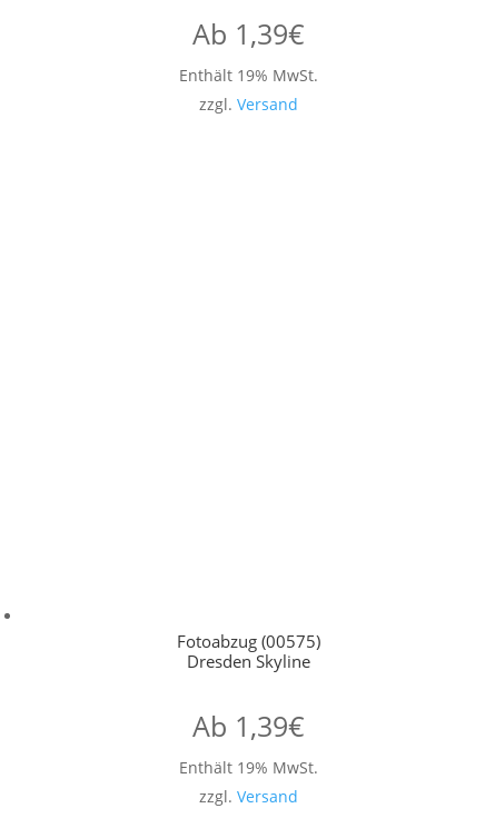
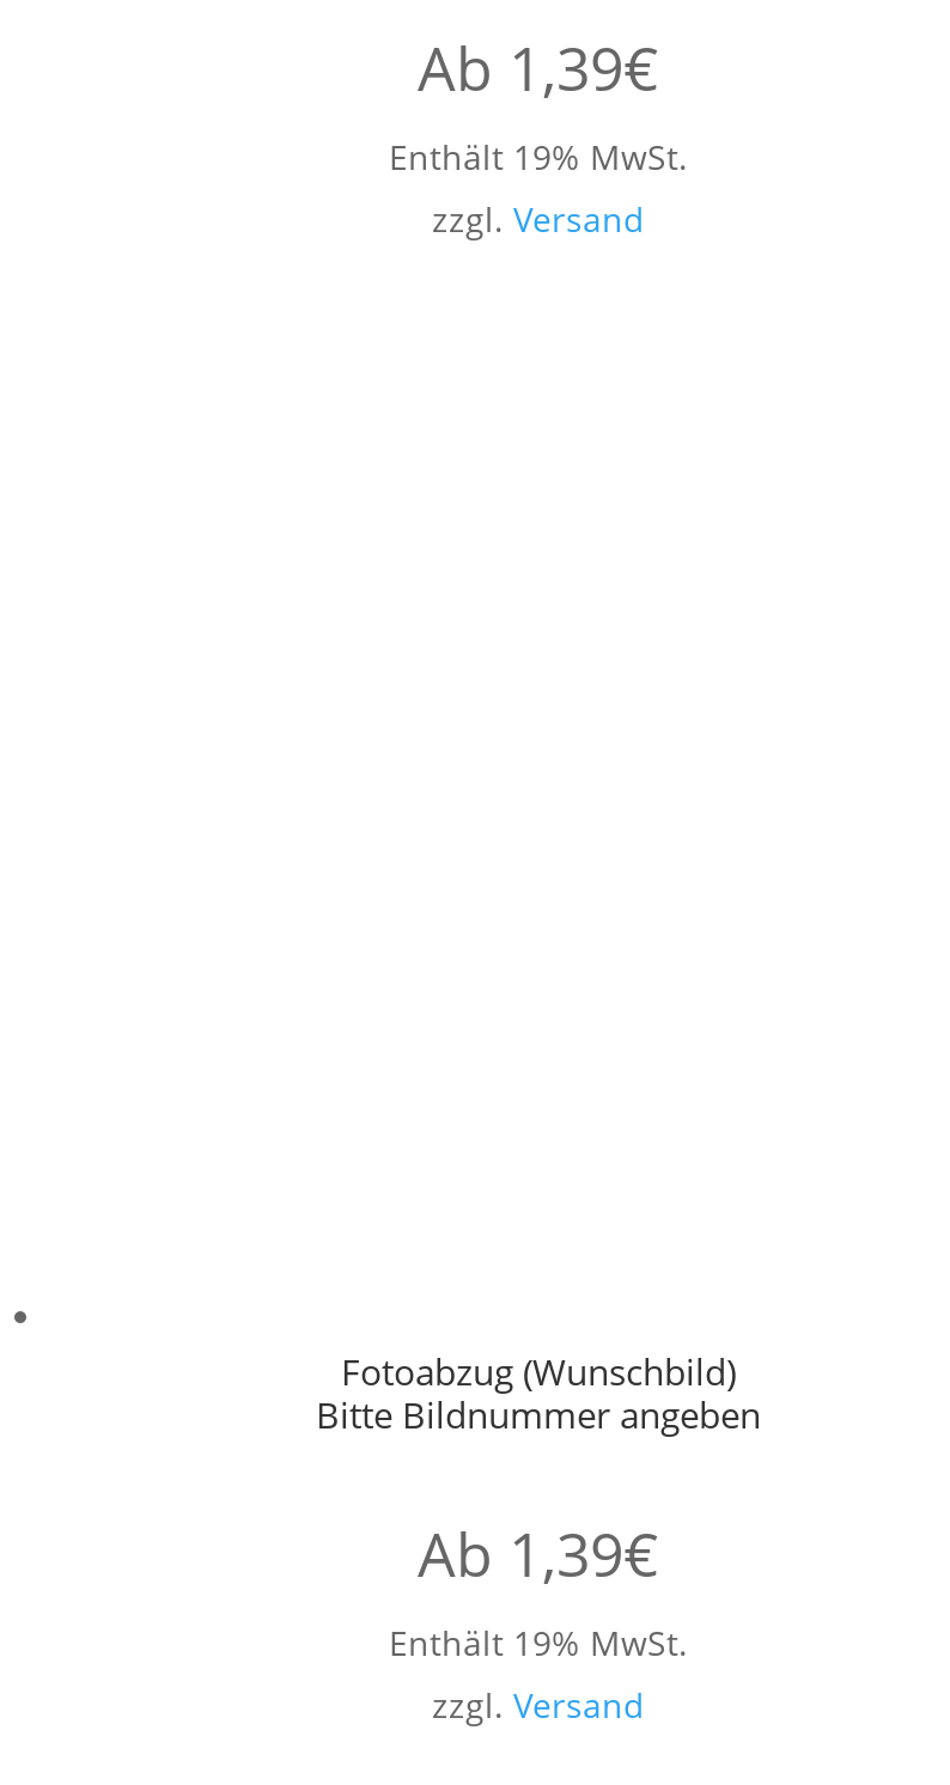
[176,630,320,672] Fotoabzug (00575) | Dresden Skyline -> [316,1348,761,1439] Fotoabzug (Wunschbild) | Bitte Bildnummer angeben

